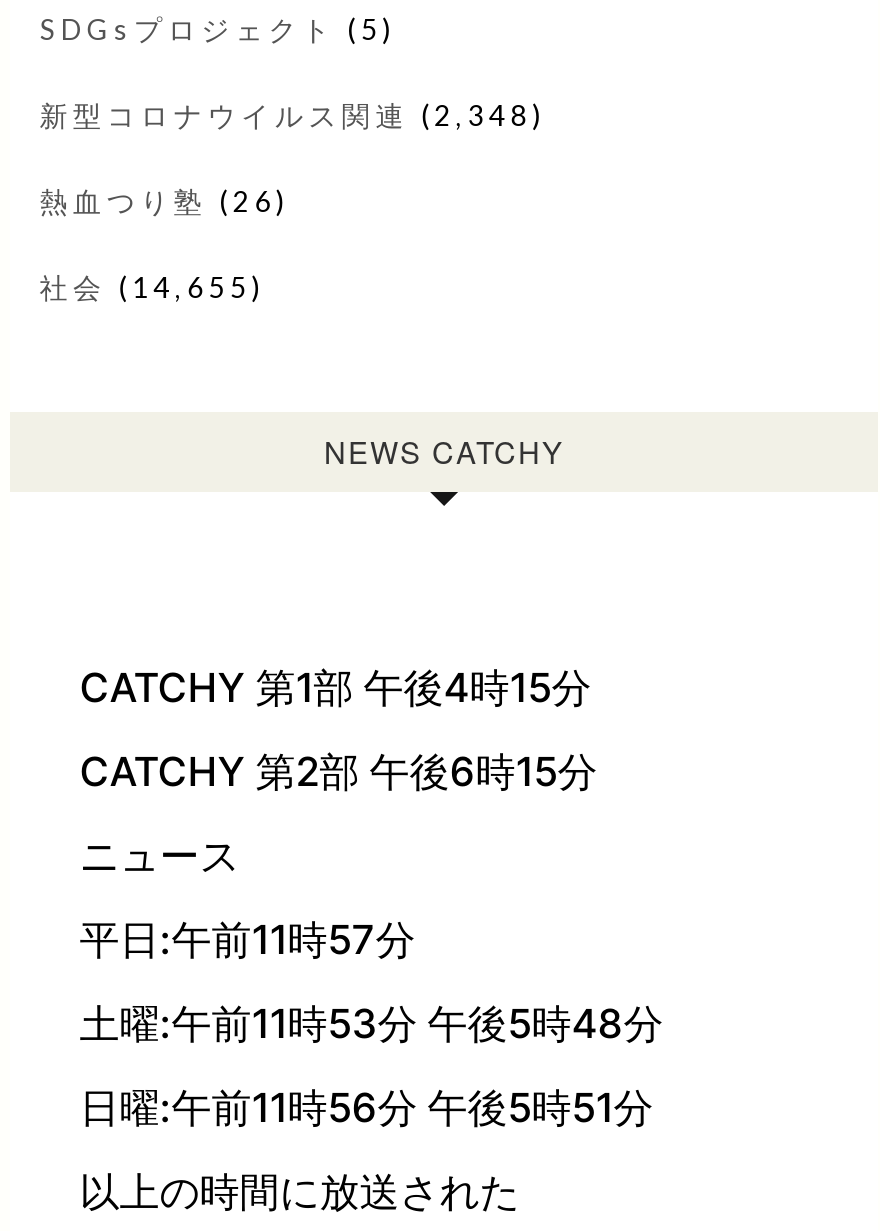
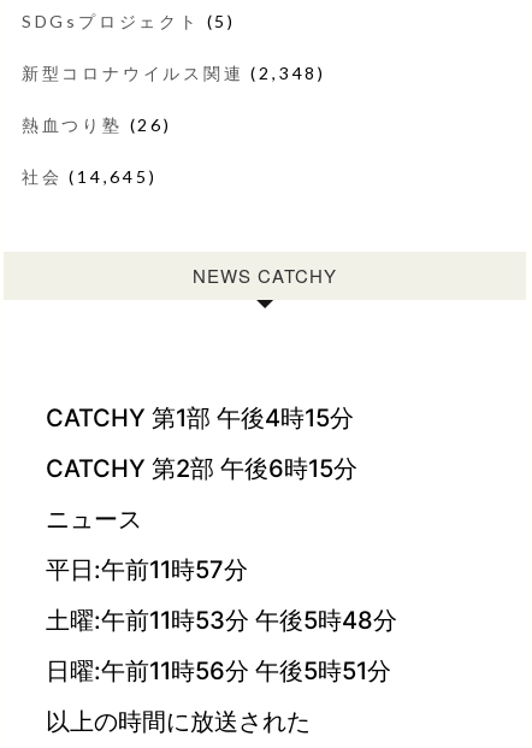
[39,270,265,304] 社会(14,655) -> [21,166,157,187] 社会(14,645)

